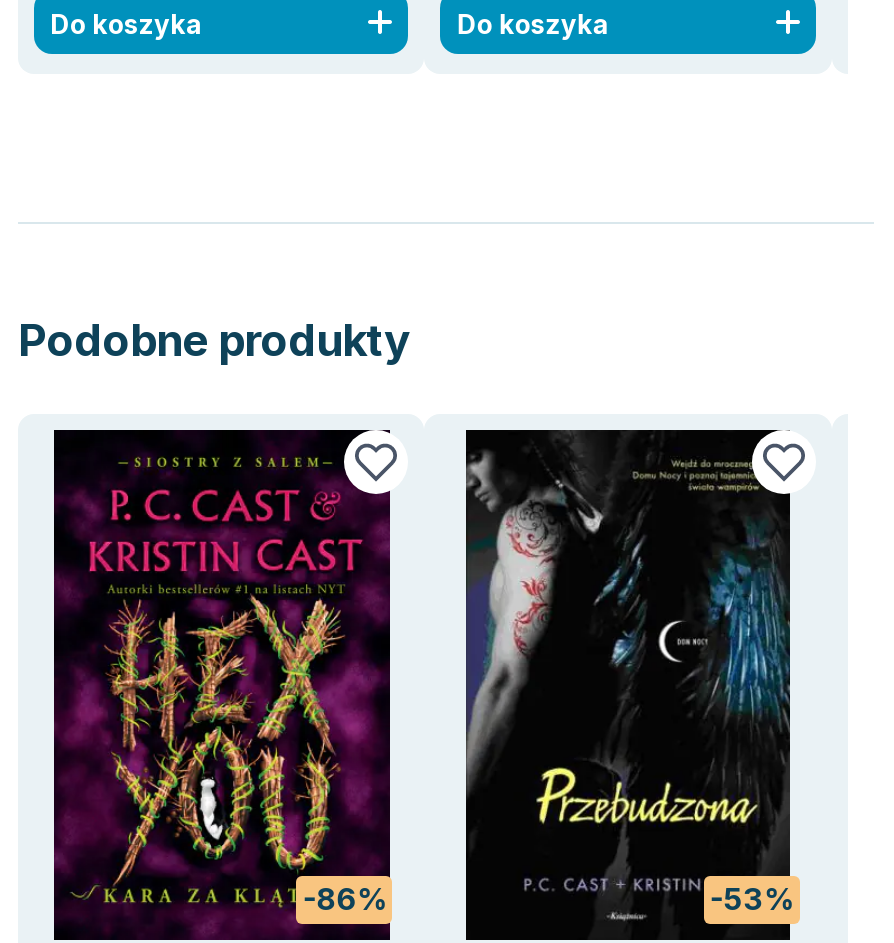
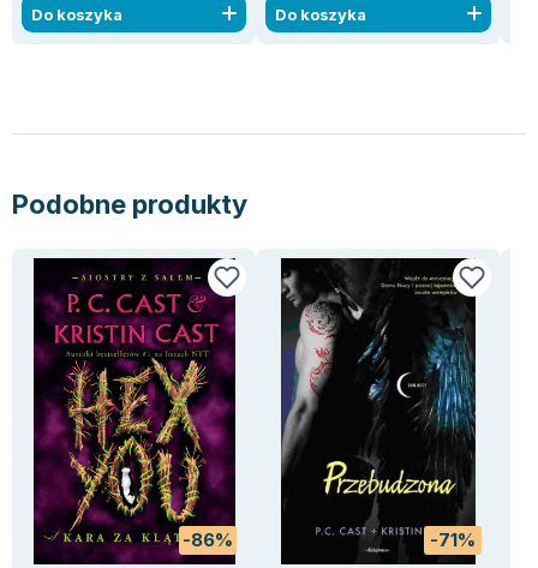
[710,880,794,918] -53% -> [430,528,475,551] -71%

